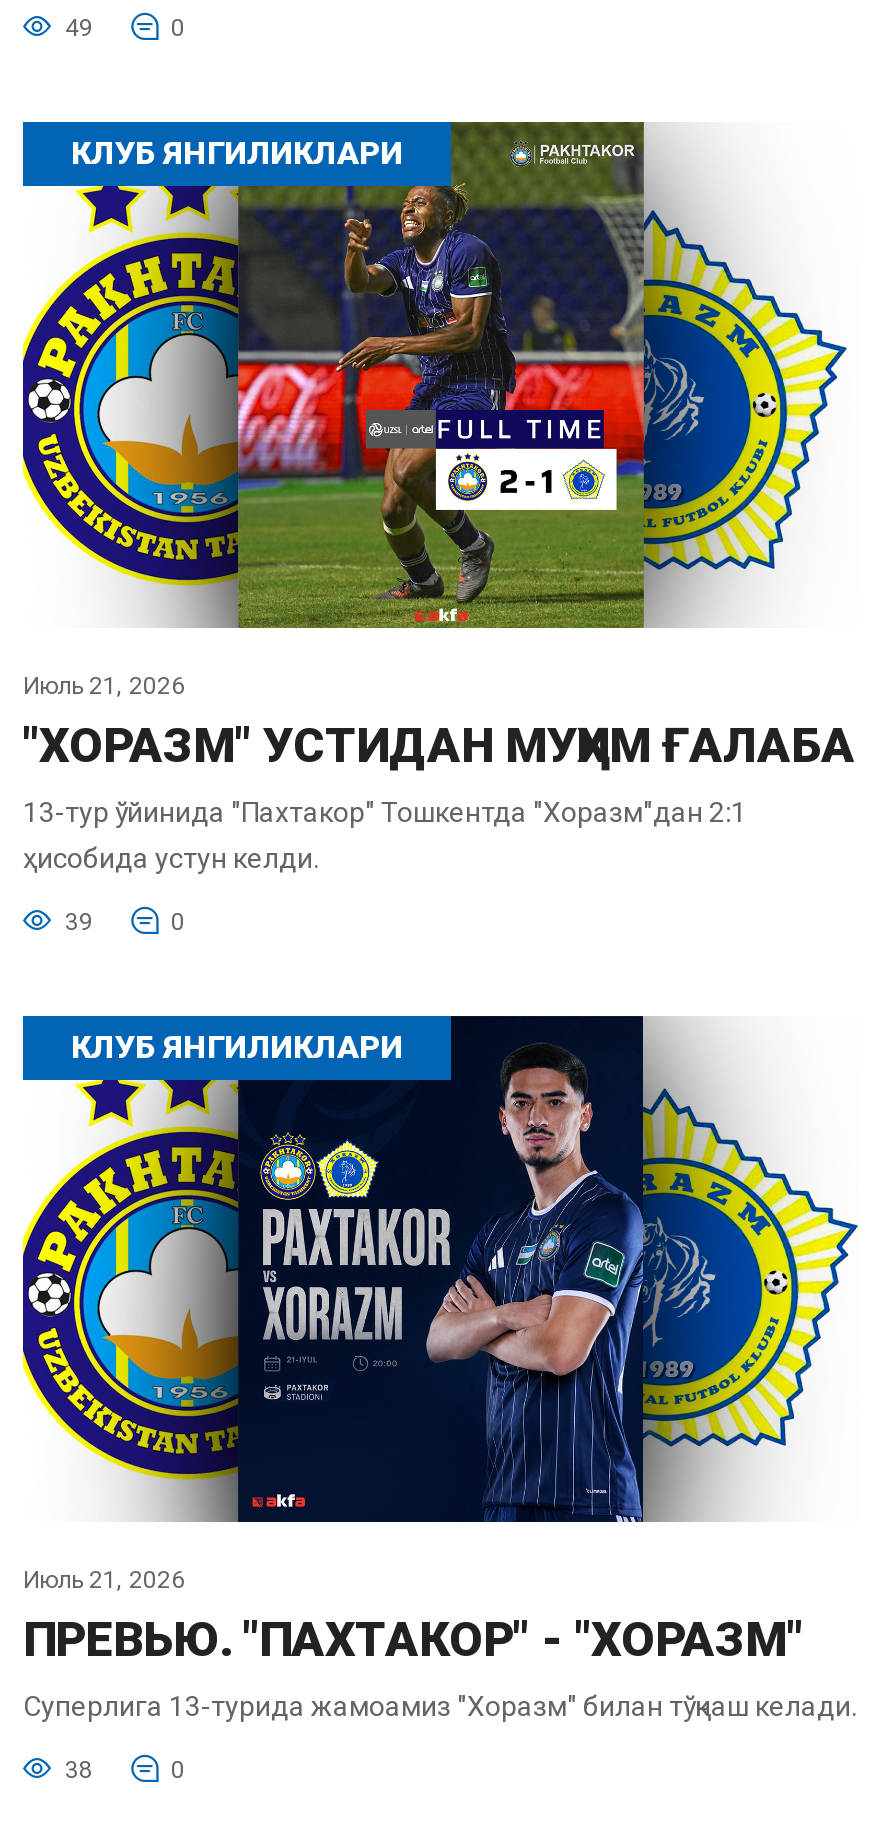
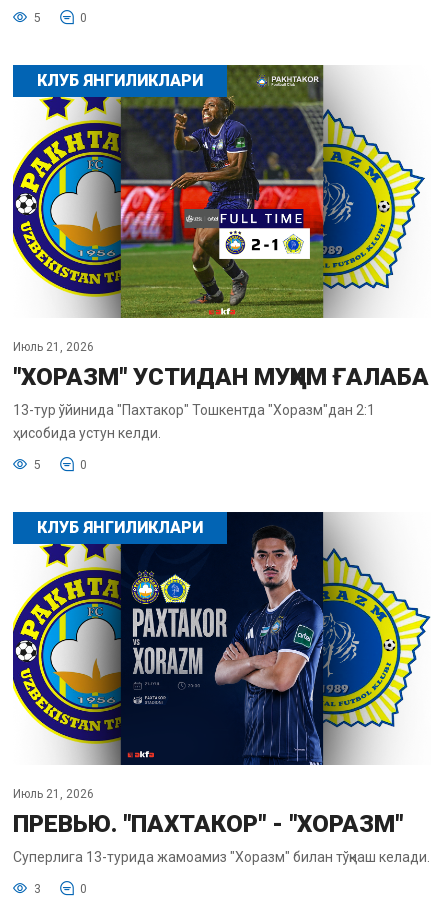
[65,14,93,42] 49 -> [34,11,41,25] 5
[65,909,93,937] 39 -> [34,458,41,472] 5
[65,1757,93,1785] 38 -> [34,882,41,896] 3

